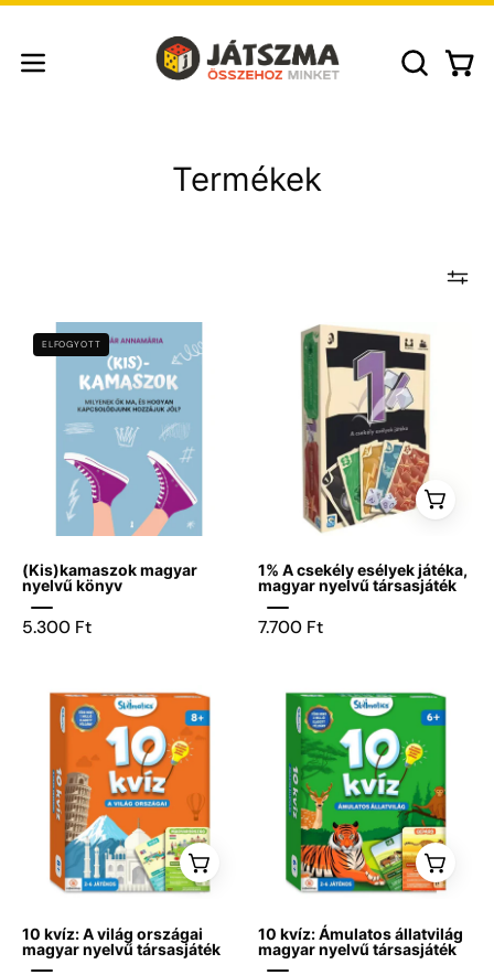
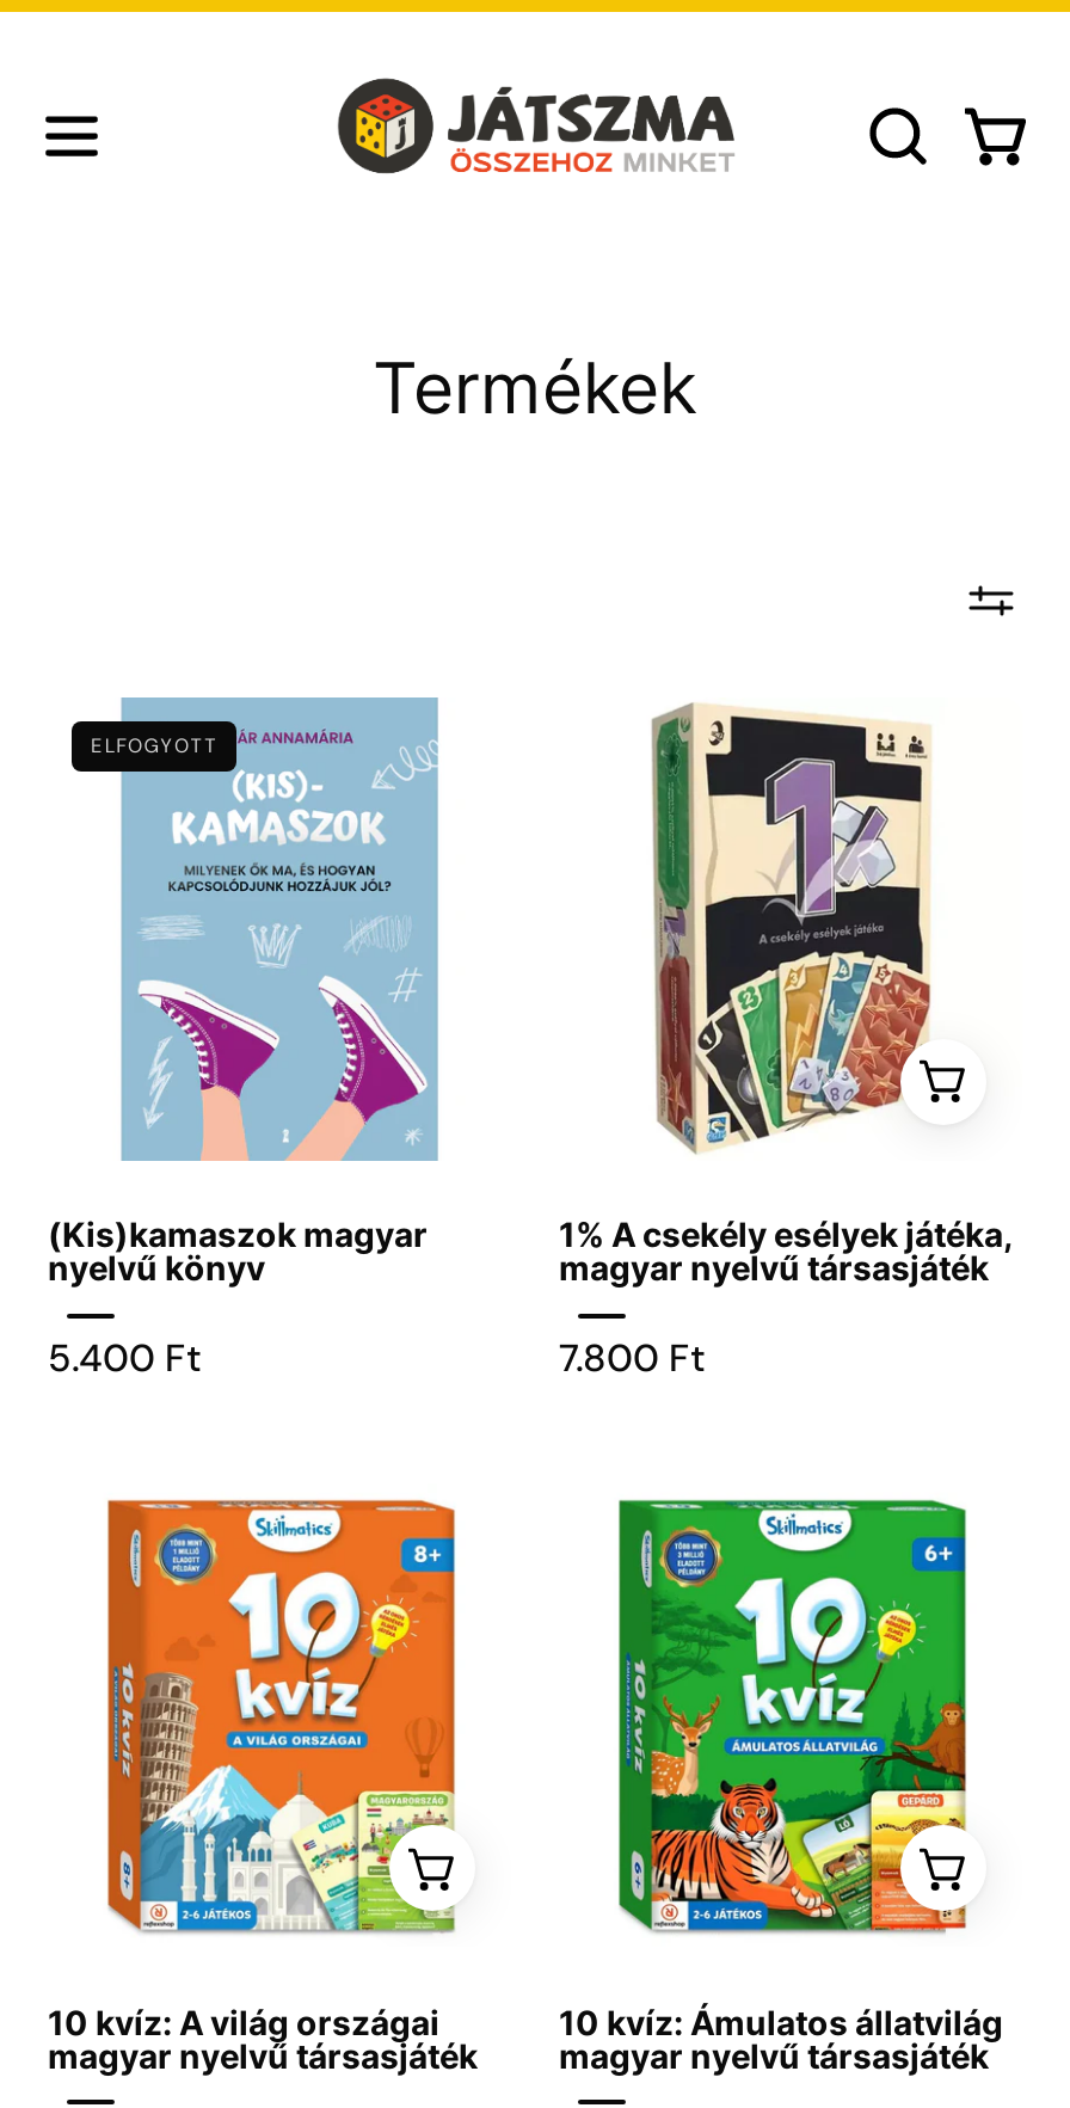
[22,616,92,639] 5.300 Ft -> [48,1334,201,1384] 5.400 Ft
[258,616,323,639] 7.700 Ft -> [559,1334,705,1384] 7.800 Ft

